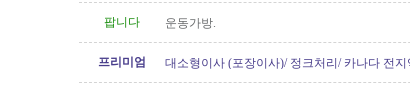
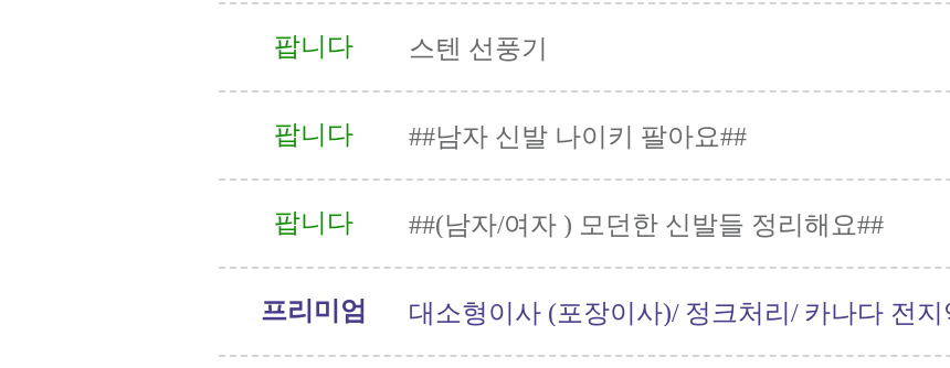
[165,16,216,30] 운동가방. -> [274,33,884,240] 스텐 선풍기 | 팝니다 | ##남자 신발 나이키 팔아요## | 팝니다 | ##(남자/여자 ) 모던한 신발들 정리해요##

